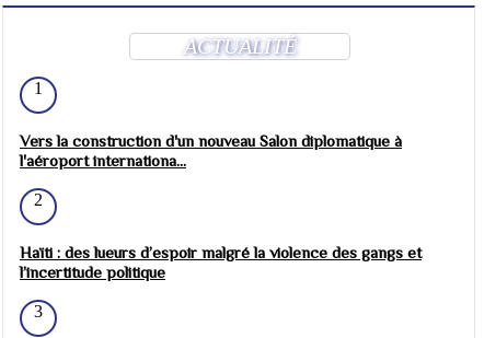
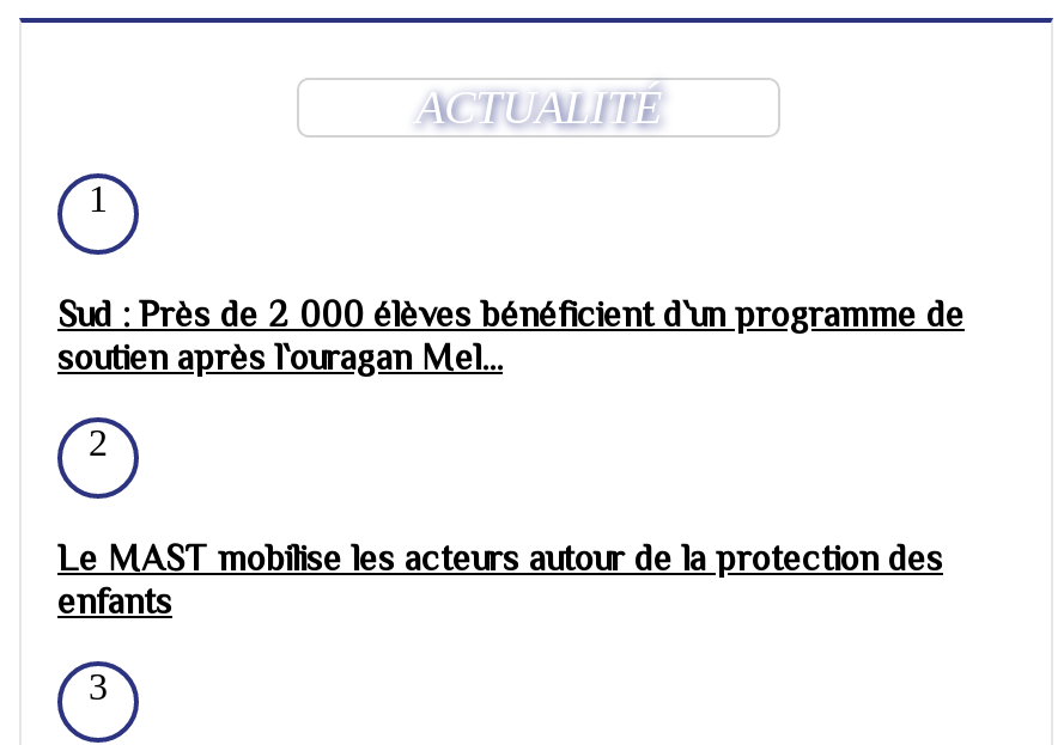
[20,131,402,170] Vers la construction d'un nouveau Salon diplomatique à | l'aéroport internationa... -> [57,293,965,377] Sud : Près de 2 000 élèves bénéficient d`un programme de | soutien après l`ouragan Mel...
[20,243,422,281] Haïti : des lueurs d’espoir malgré la violence des gangs et | l’incertitude politique -> [57,537,943,621] Le MAST mobilise les acteurs autour de la protection des | enfants

